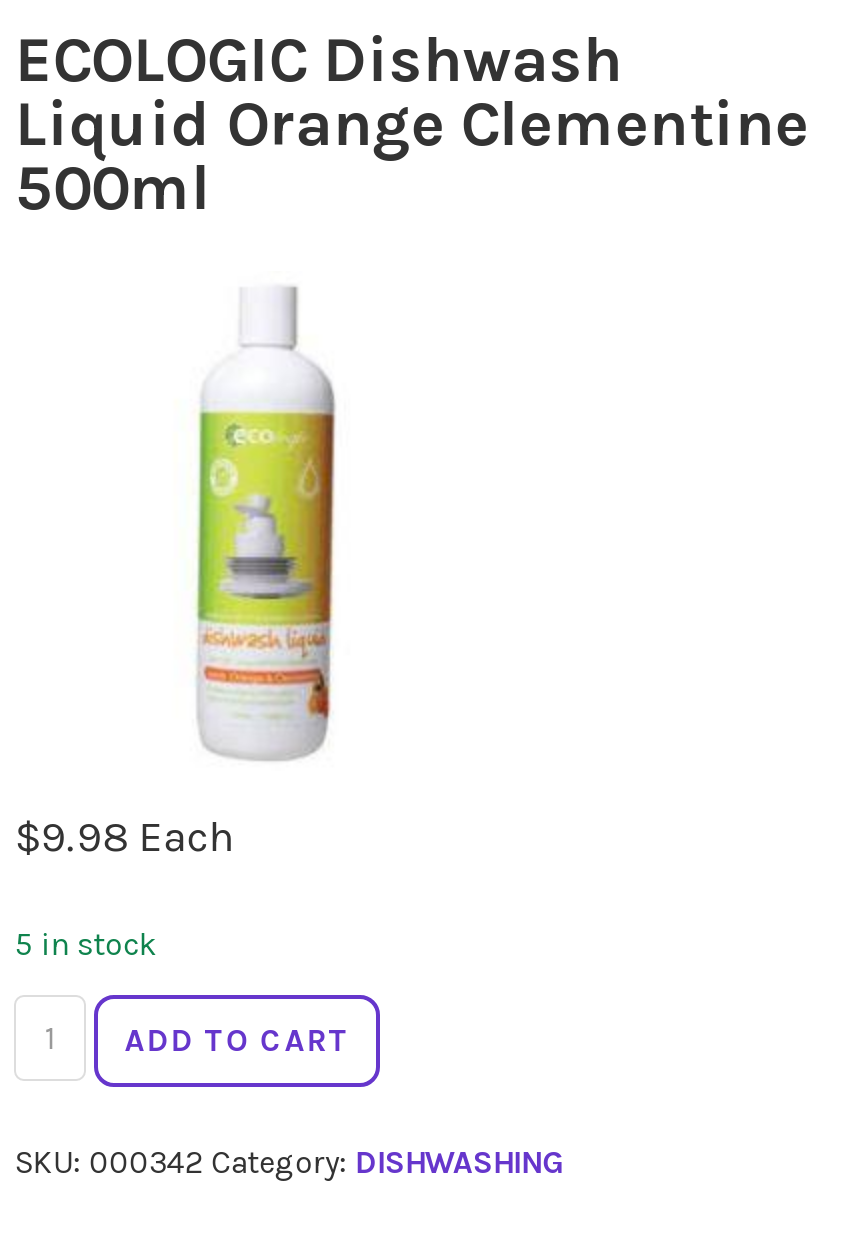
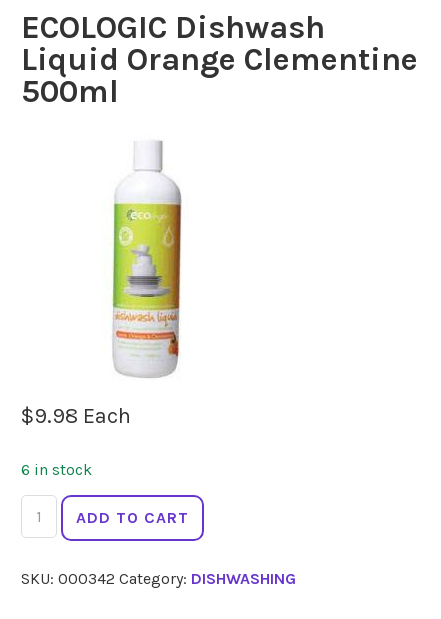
[15,925,157,963] 5 in stock -> [21,460,92,479] 6 in stock

